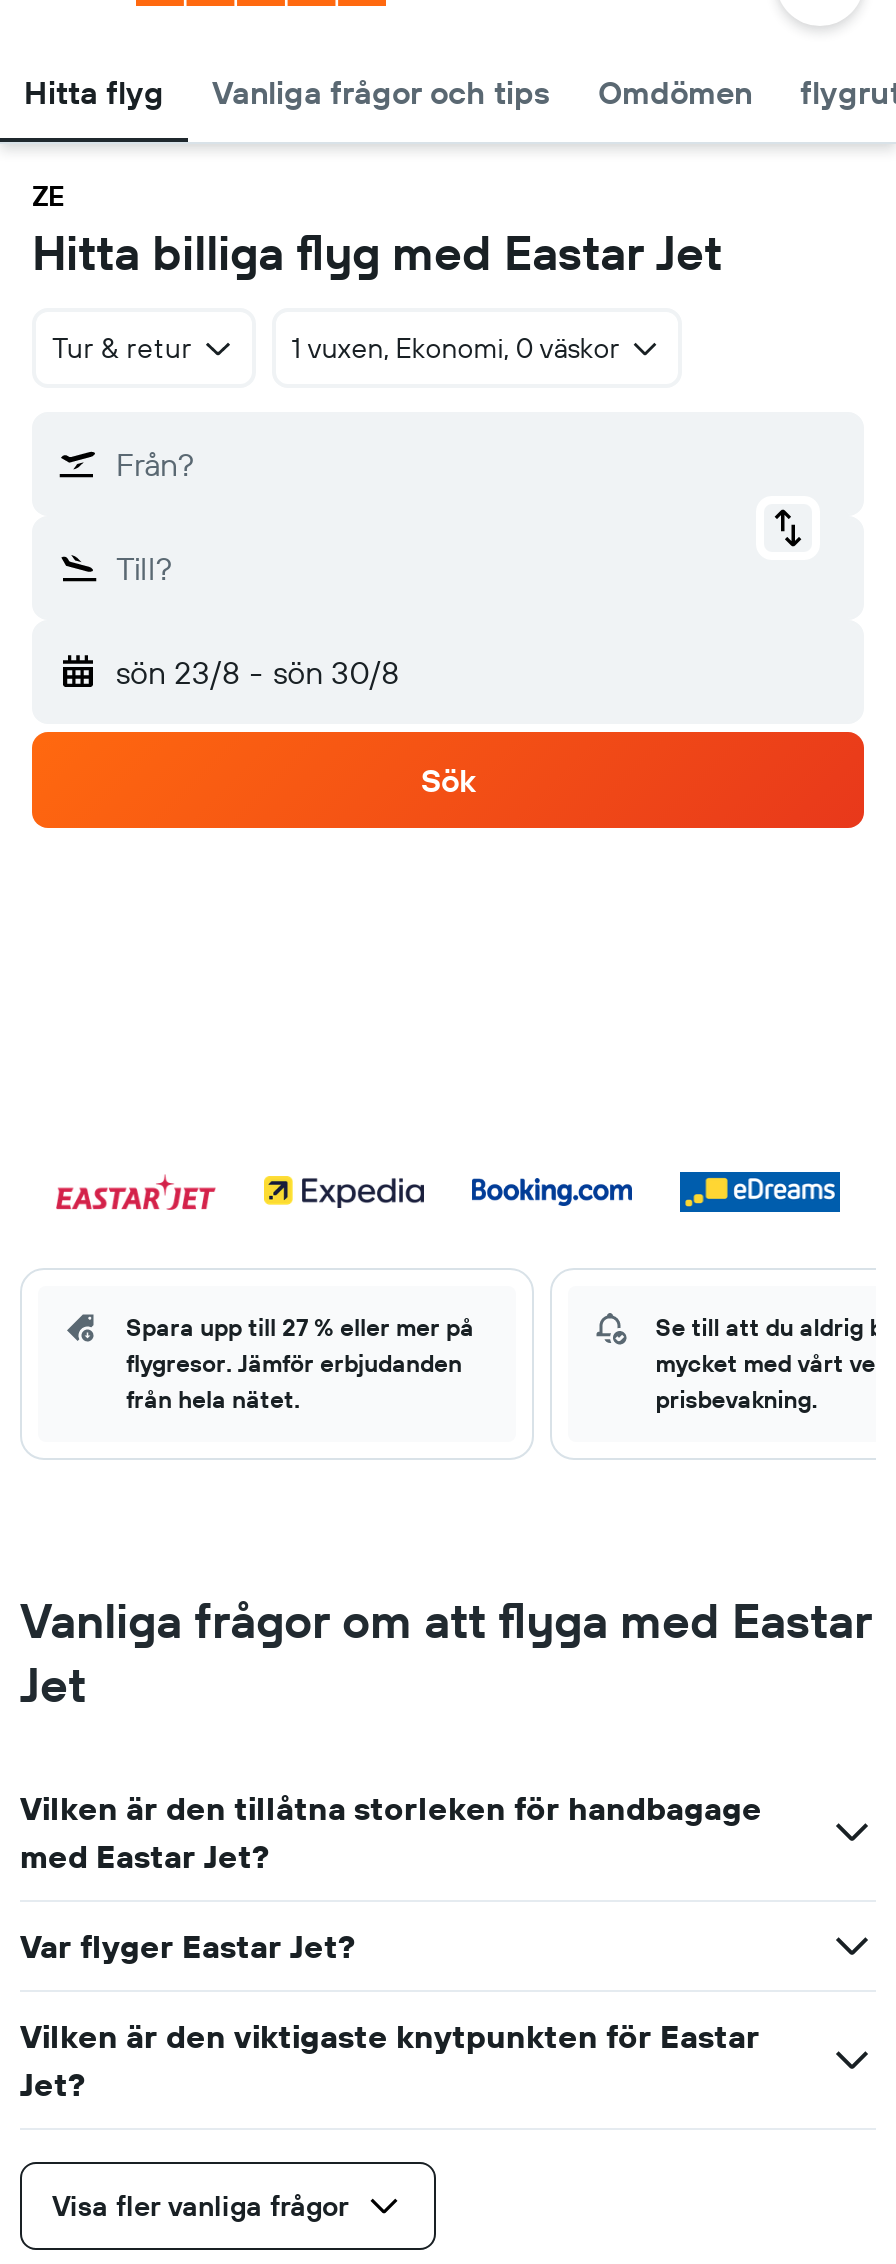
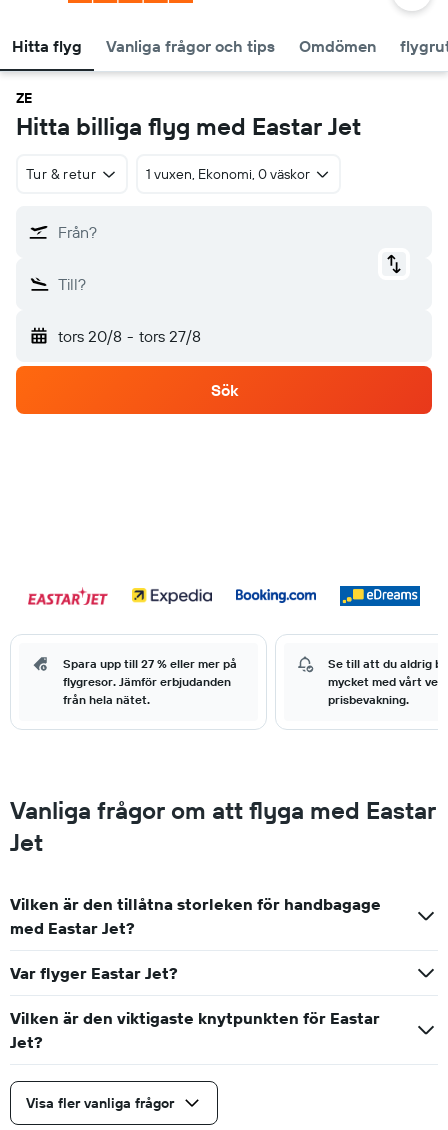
[116,652,399,692] sön 23/8 - sön 30/8 -> [58,326,201,346] tors 20/8 - tors 27/8

